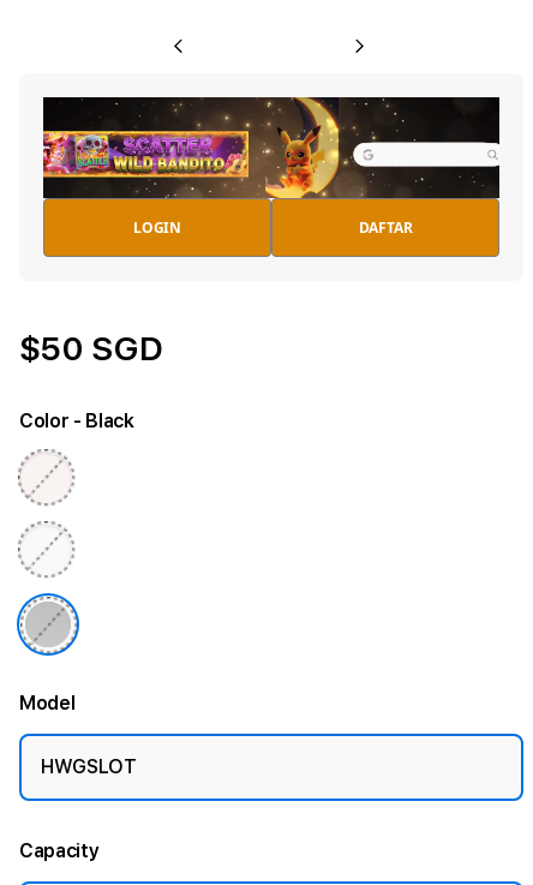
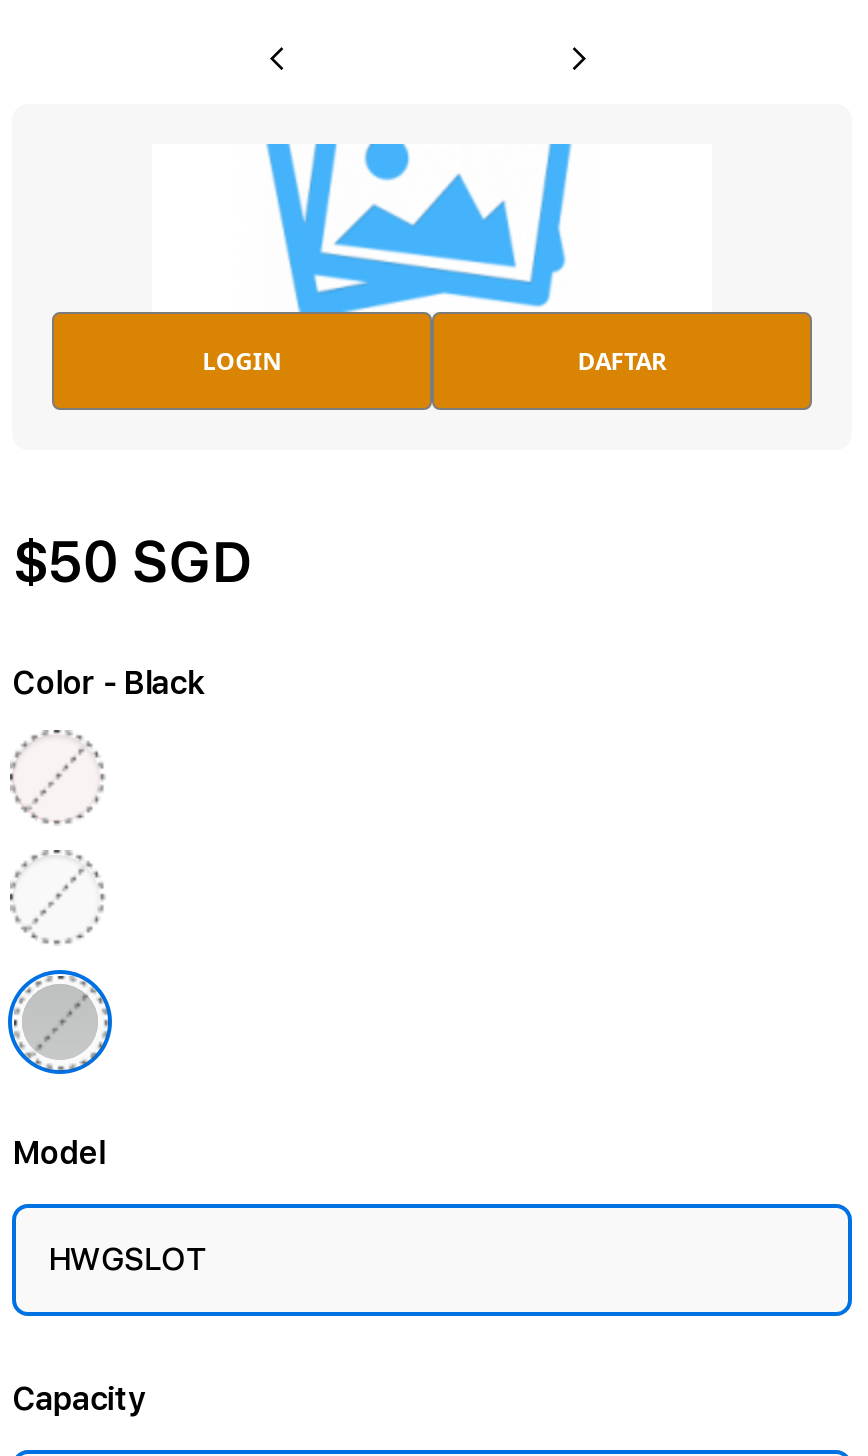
[42,96,501,199] [image] -> [52,142,812,314] [image]

